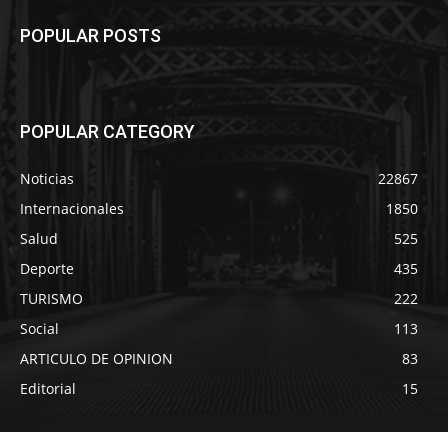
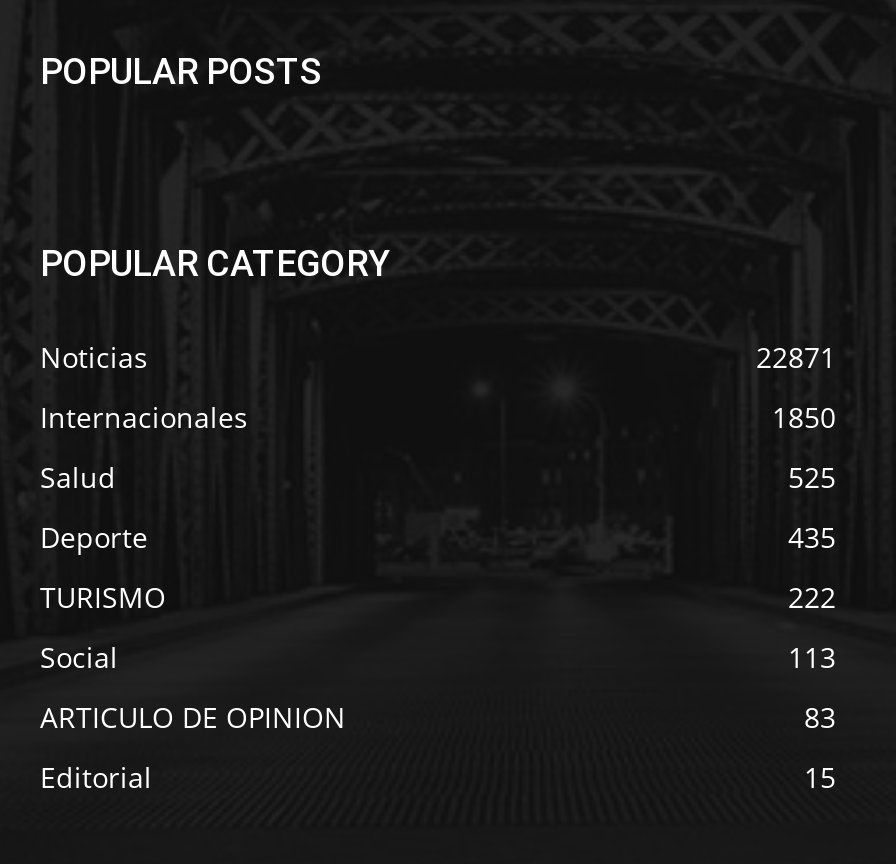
[378,168,418,187] 22867 -> [756,337,836,375] 22871

